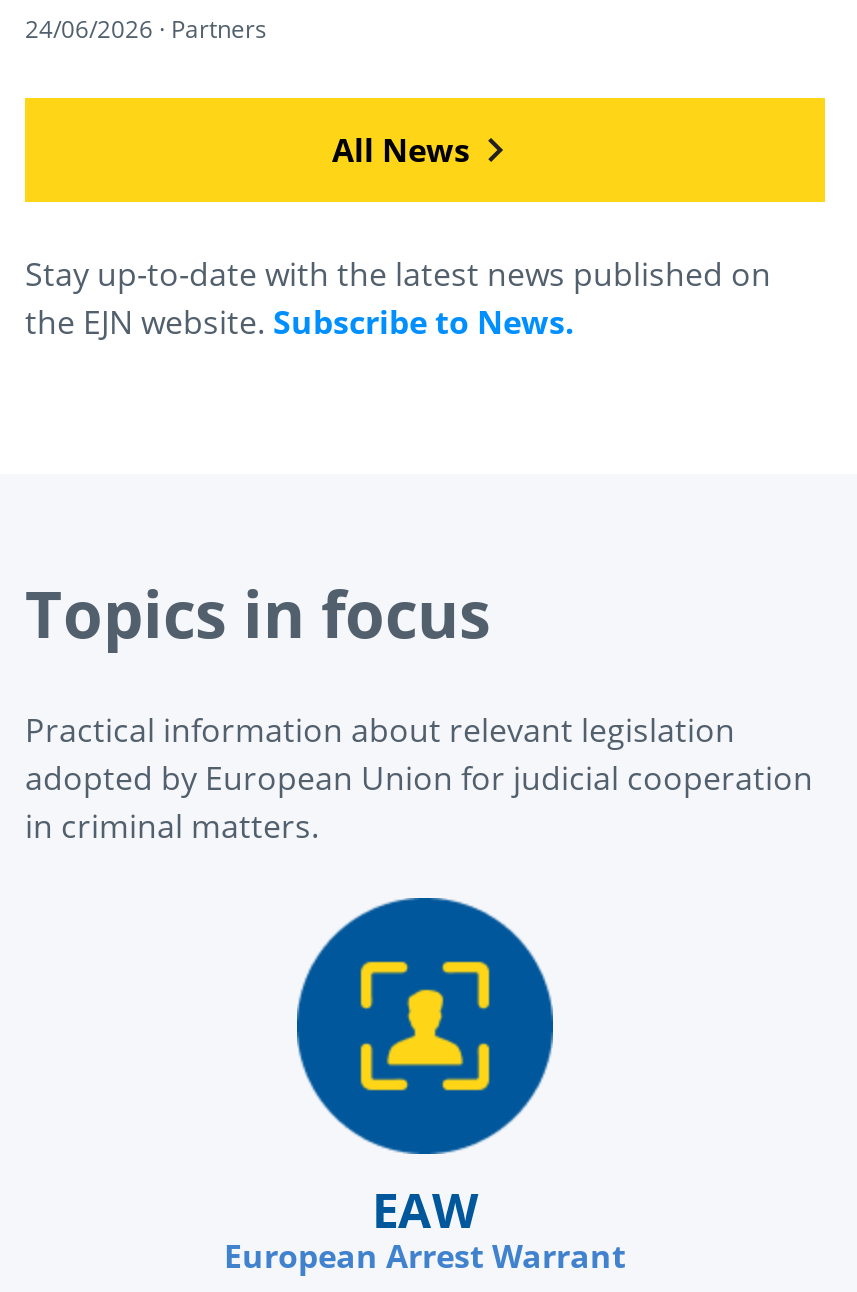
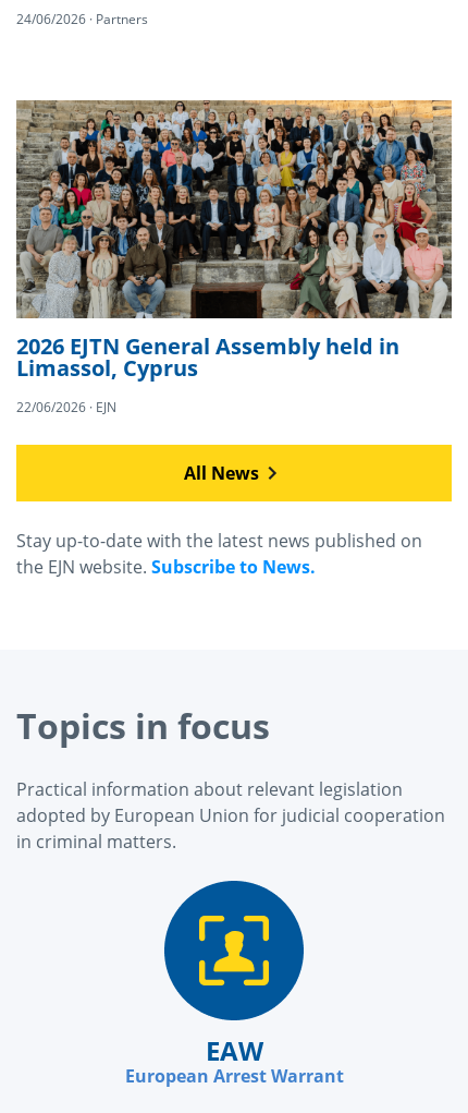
none -> [15,99,453,416] [image] | 2026 EJTN General Assembly held in | Limassol, Cyprus | 22/06/2026 · EJN

